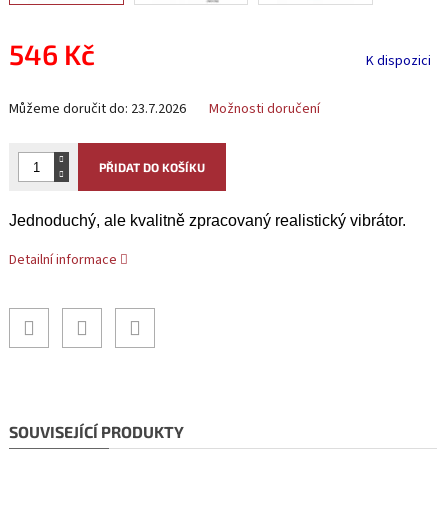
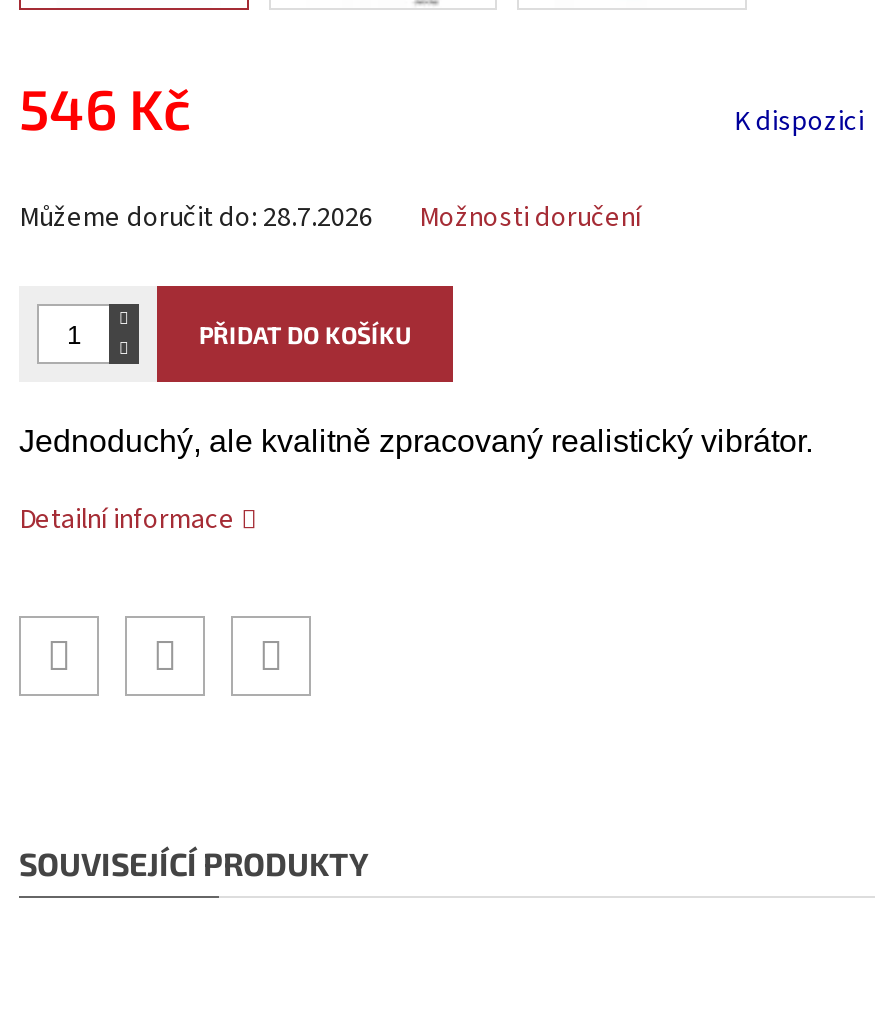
[9,99,186,119] Můžeme doručit do: 23.7.2026 -> [19,197,373,237] Můžeme doručit do: 28.7.2026

